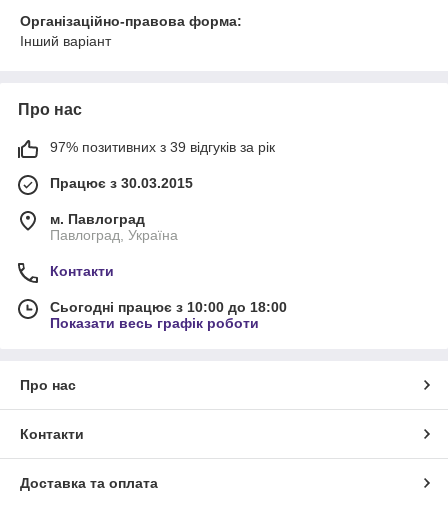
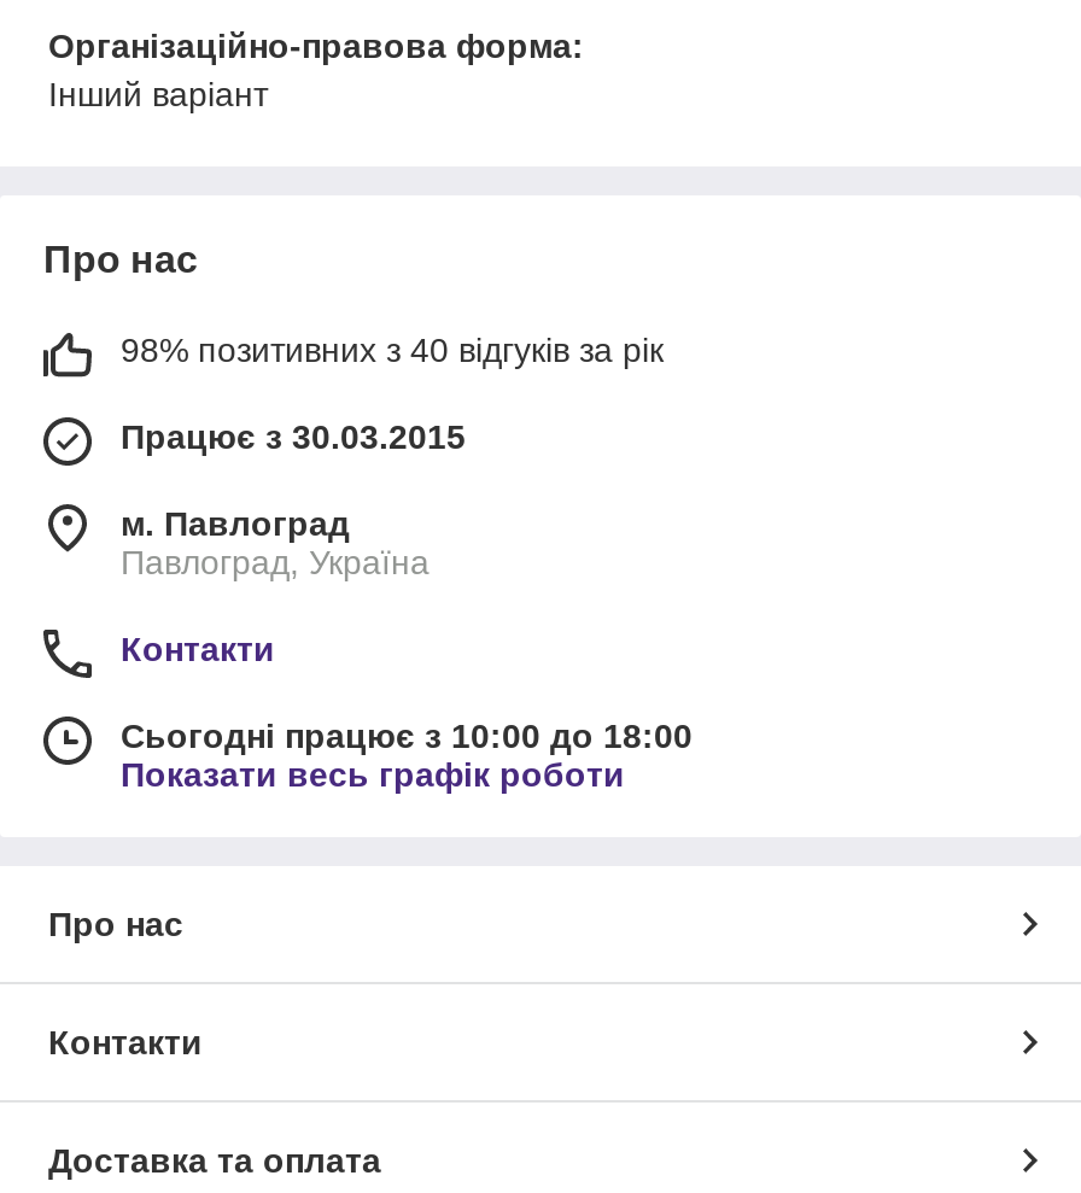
[50,139,275,155] 97% позитивних з 39 відгуків за рік -> [121,330,664,368] 98% позитивних з 40 відгуків за рік

